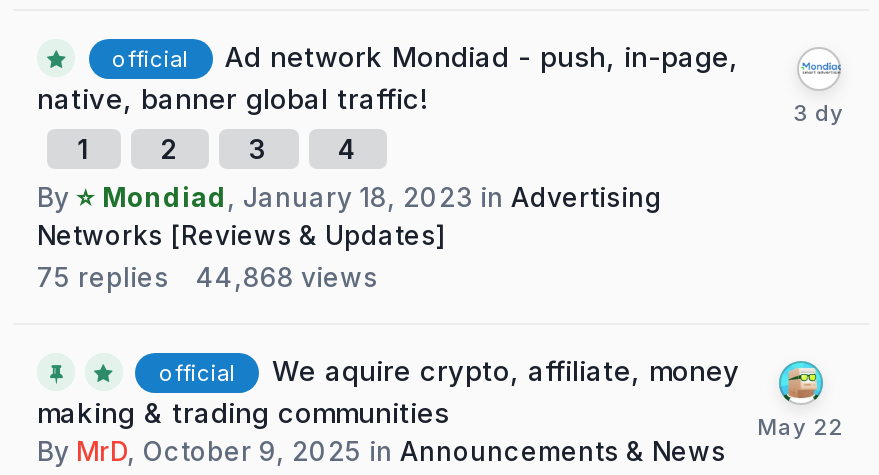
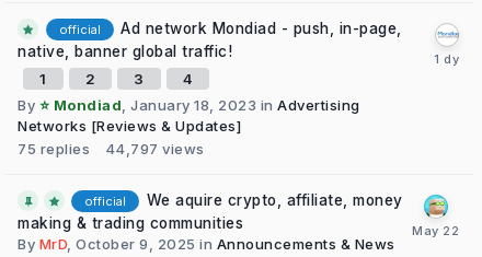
[37,261,378,293] 75 replies 44,868 views -> [18,140,204,157] 75 replies 44,797 views

